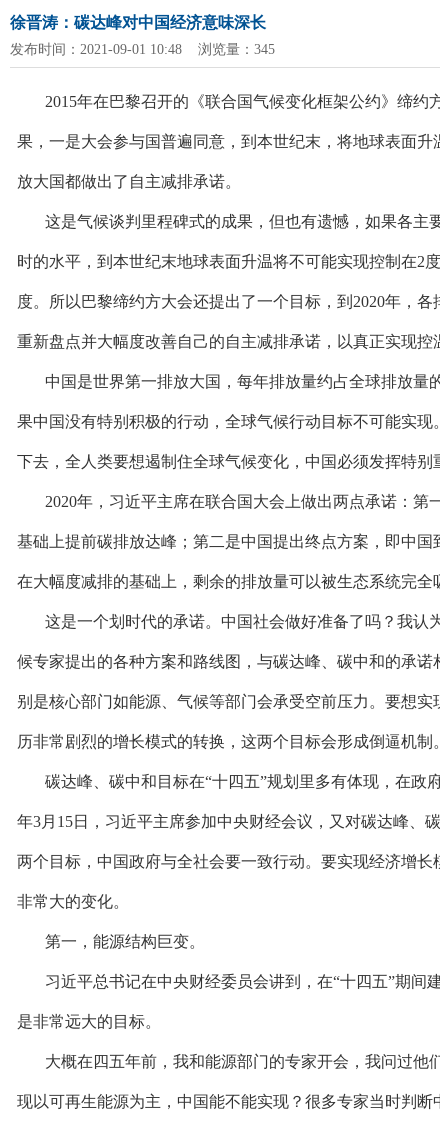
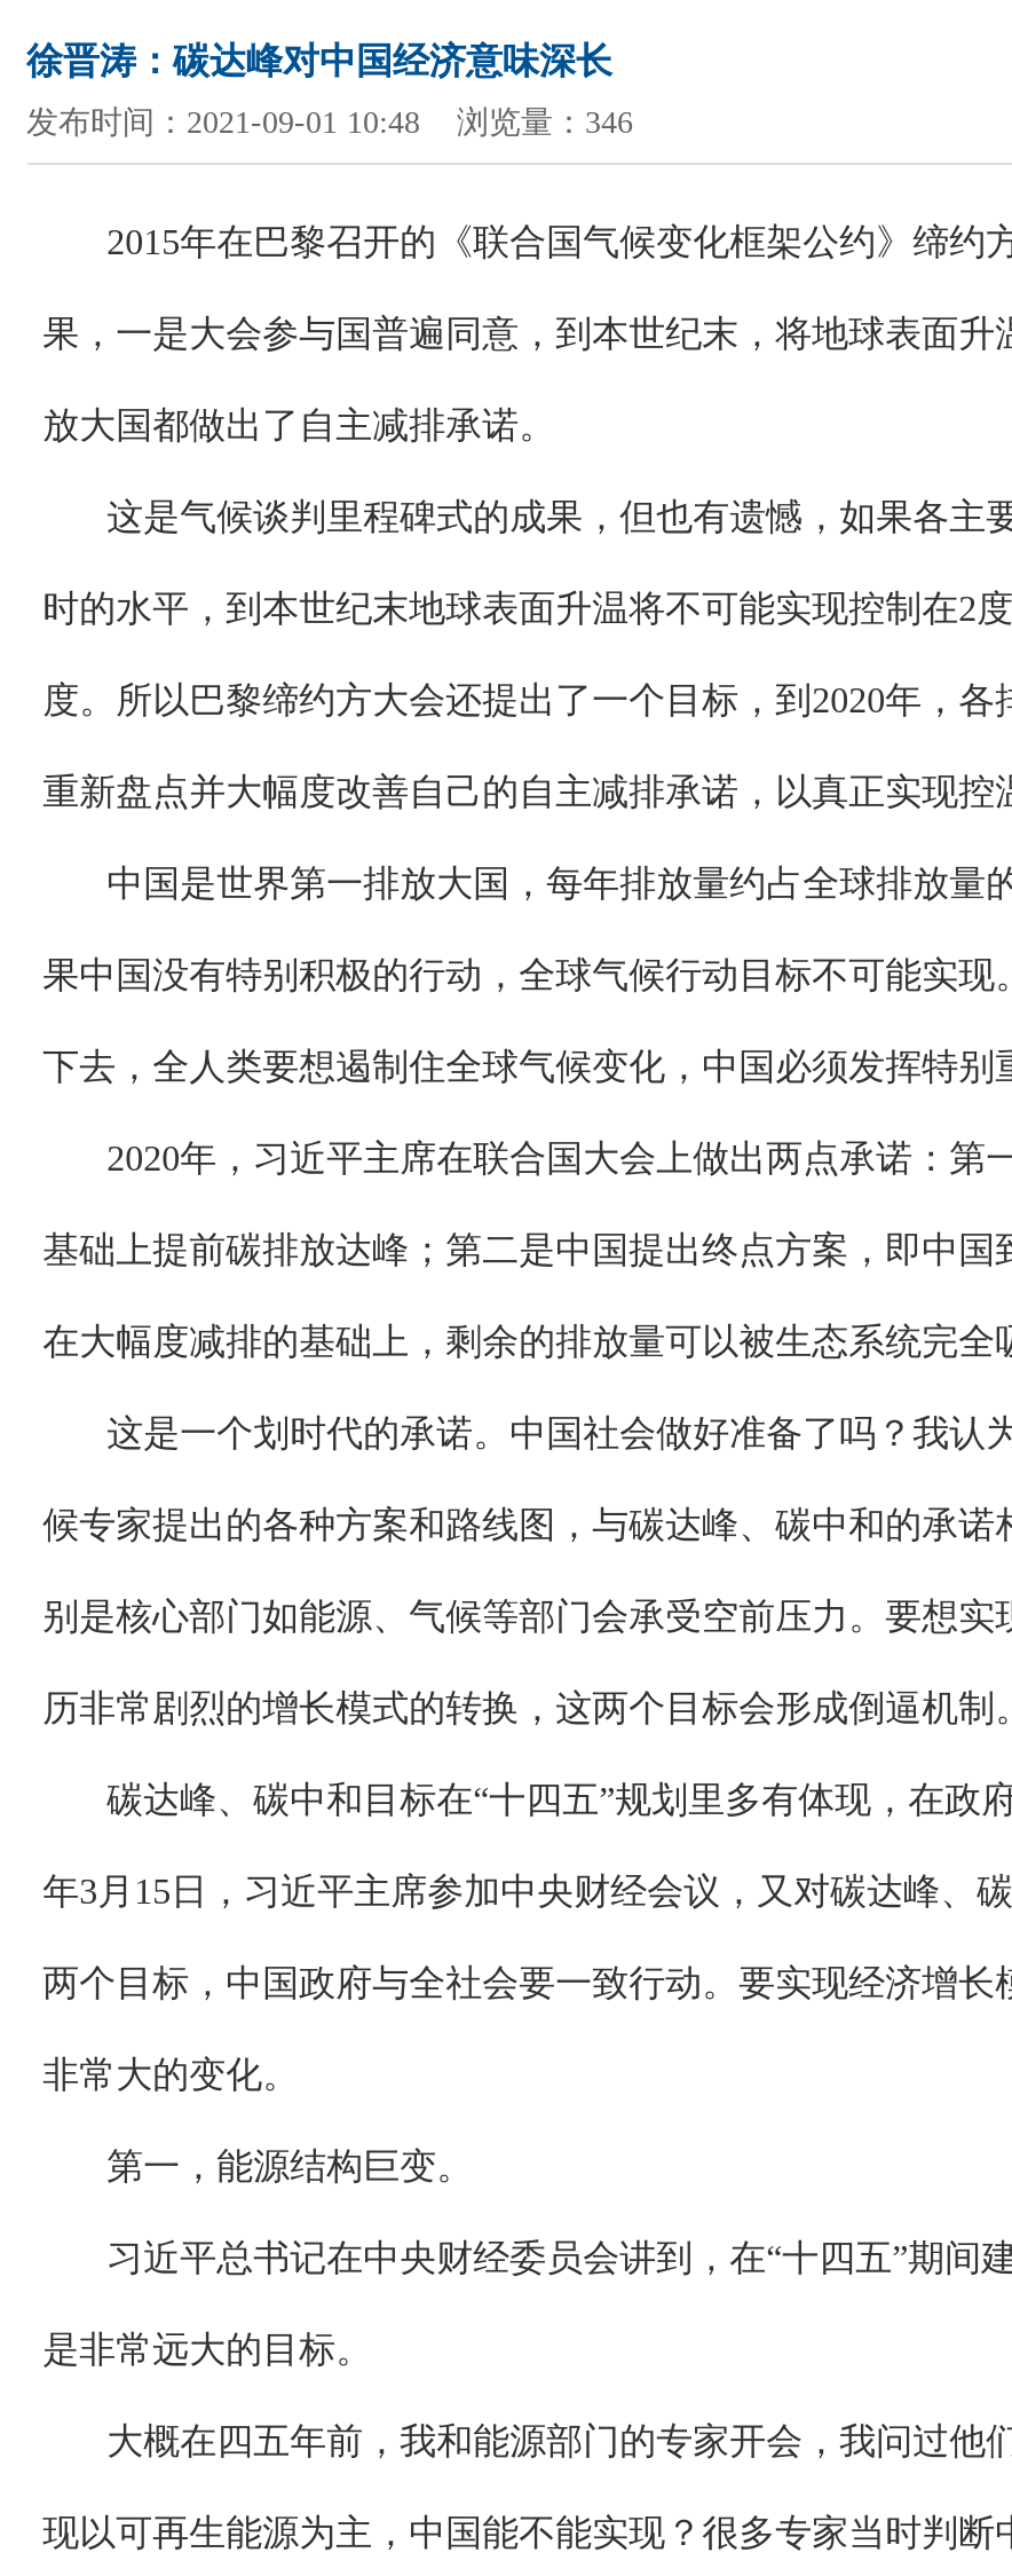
[9,42,290,57] 发布时间：2021-09-01 10:48 浏览量：345 -> [26,105,670,140] 发布时间：2021-09-01 10:48 浏览量：346

